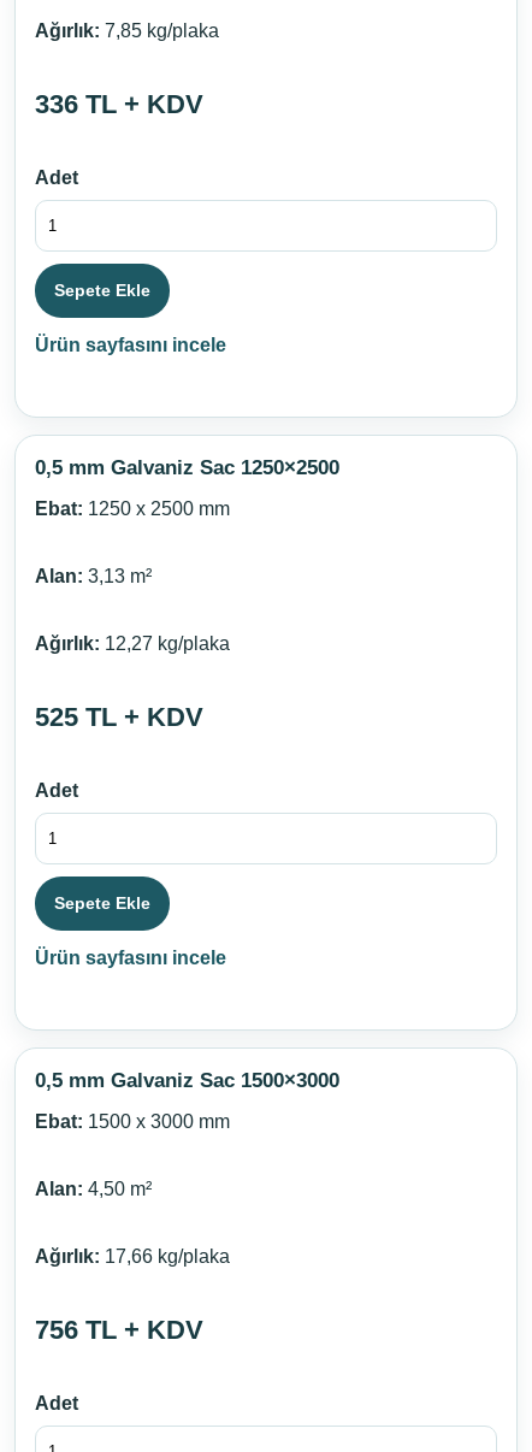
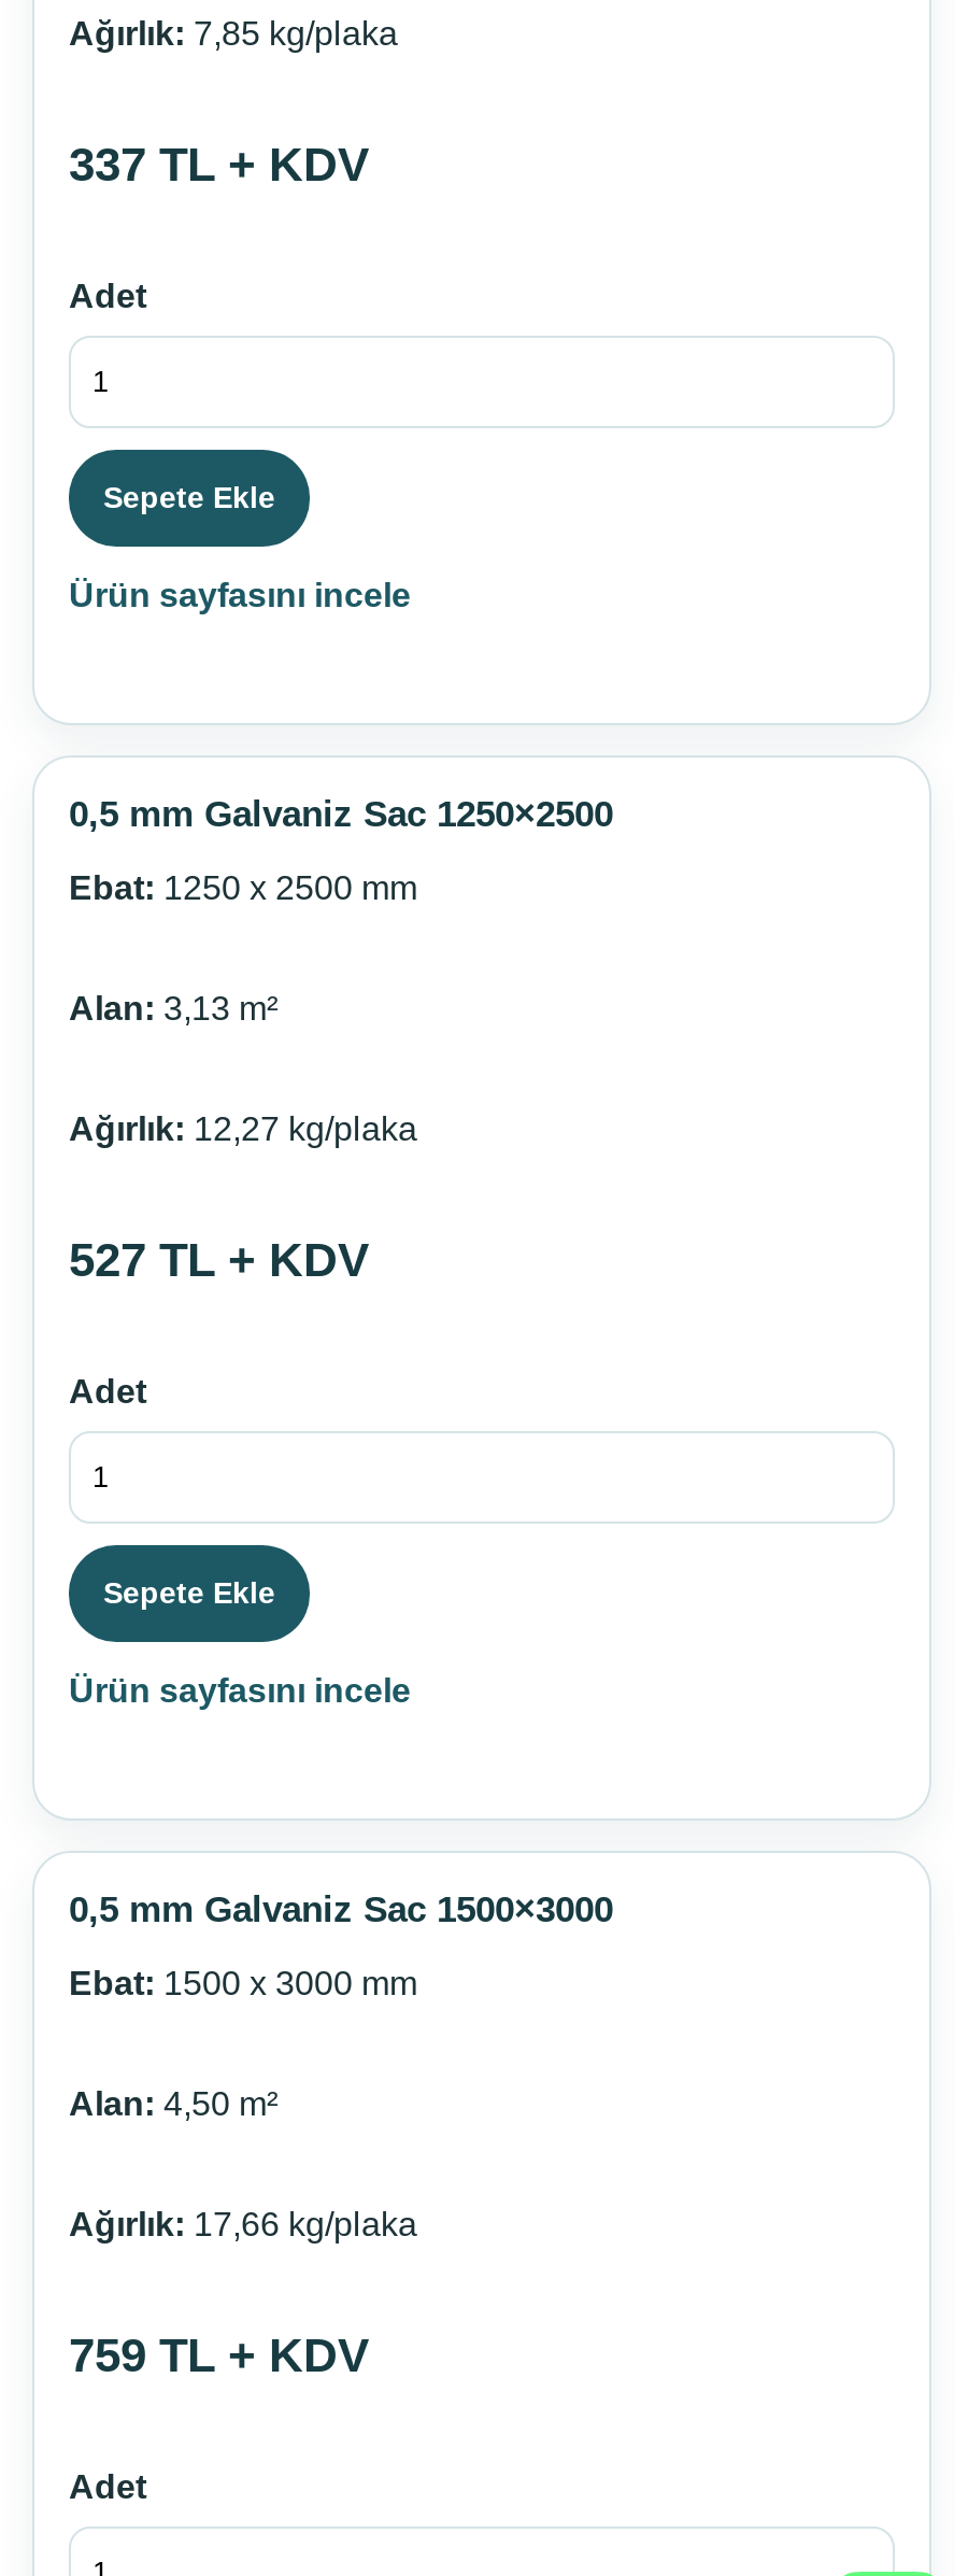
[35,89,203,119] 336 TL + KDV -> [69,137,370,191] 337 TL + KDV
[35,702,203,732] 525 TL + KDV -> [69,1232,370,1286] 527 TL + KDV
[35,1314,203,1344] 756 TL + KDV -> [69,2328,370,2382] 759 TL + KDV

